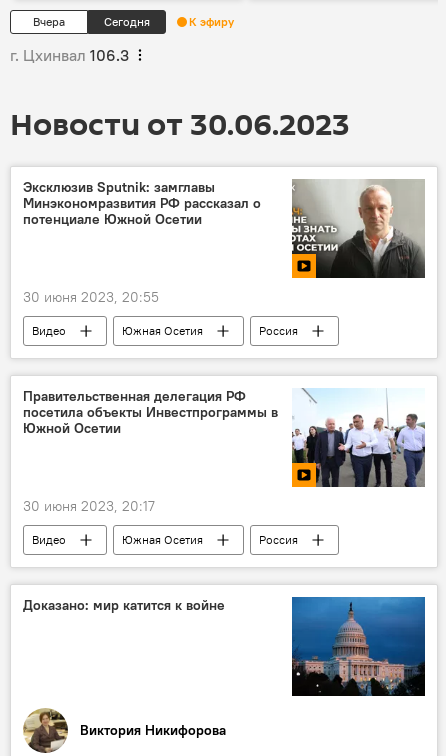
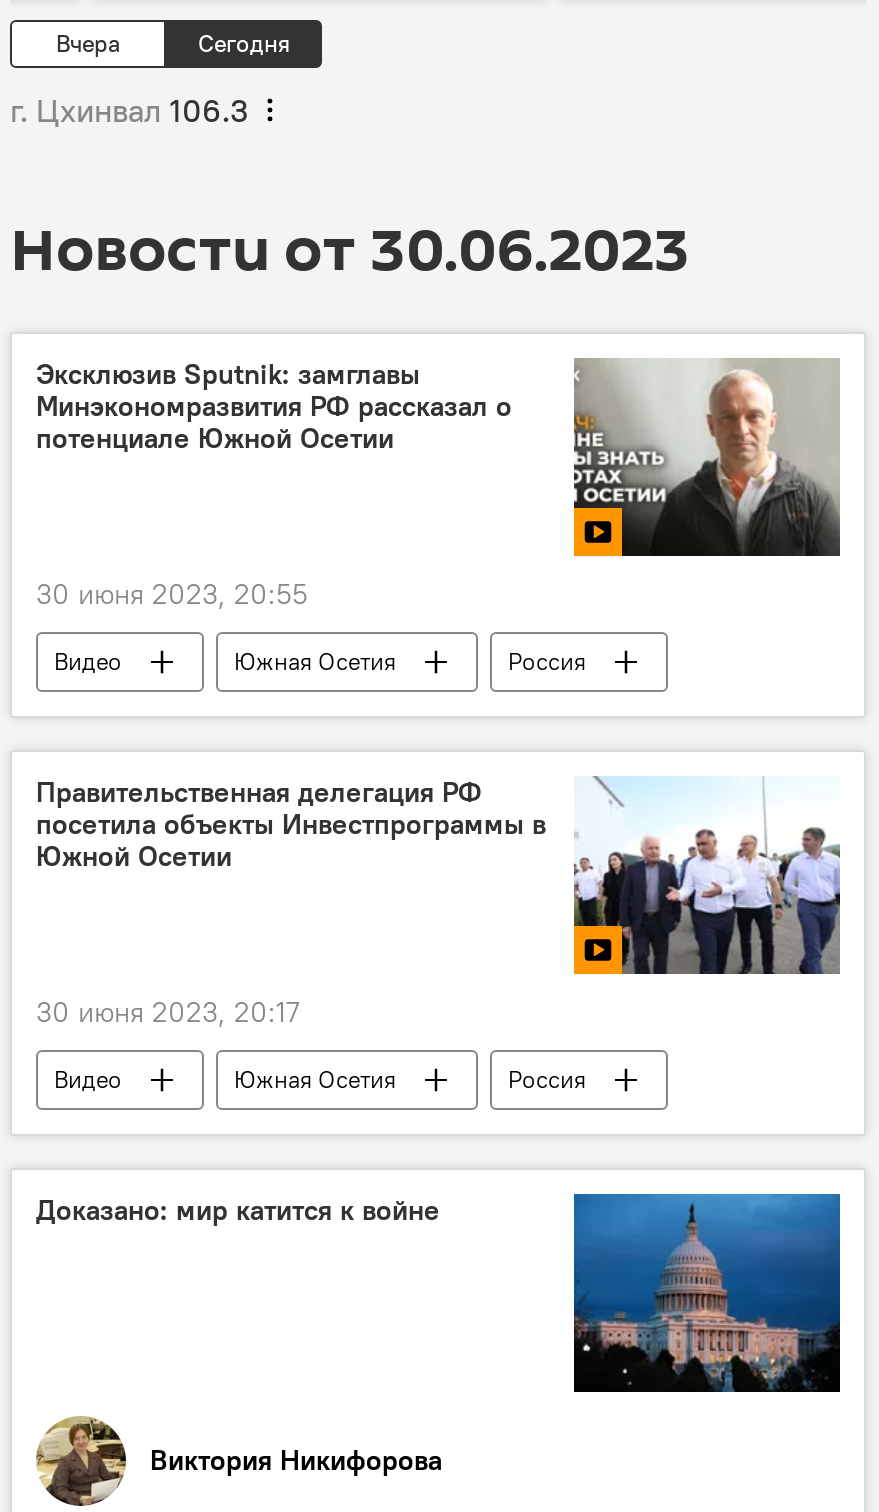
[189,14,234,29] К эфиру -> none

